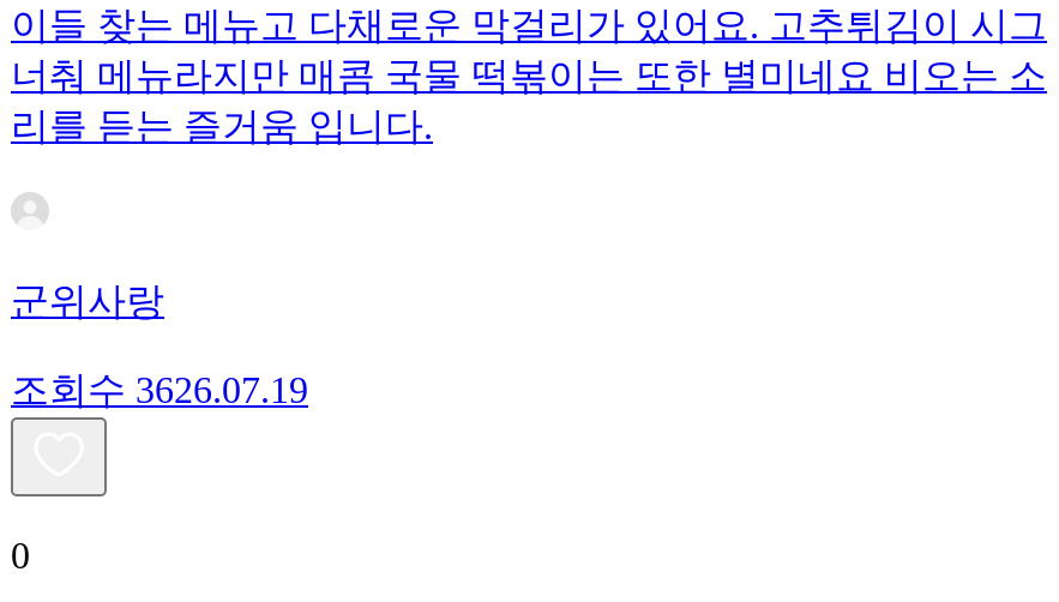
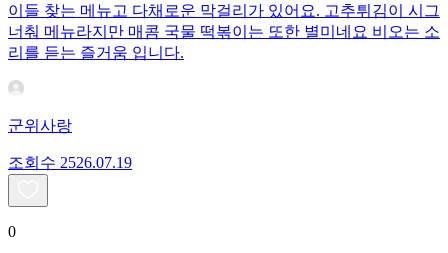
[11,370,308,411] 조회수 3626.07.19 -> [8,154,132,171] 조회수 2526.07.19

